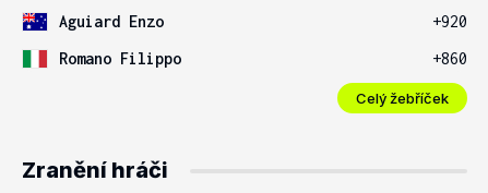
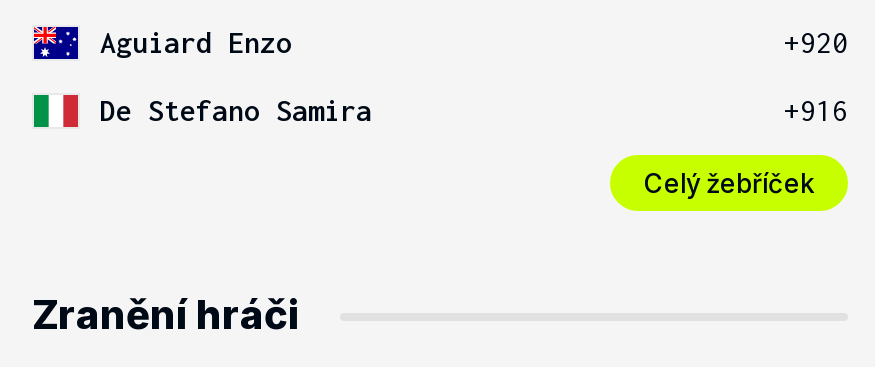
[59,49,467,68] Romano Filippo | +860 -> [100,93,848,127] De Stefano Samira | +916

